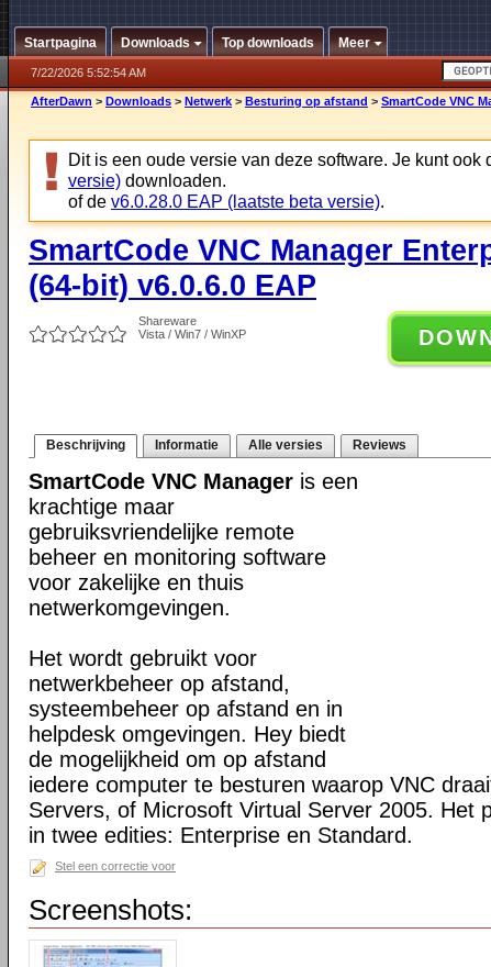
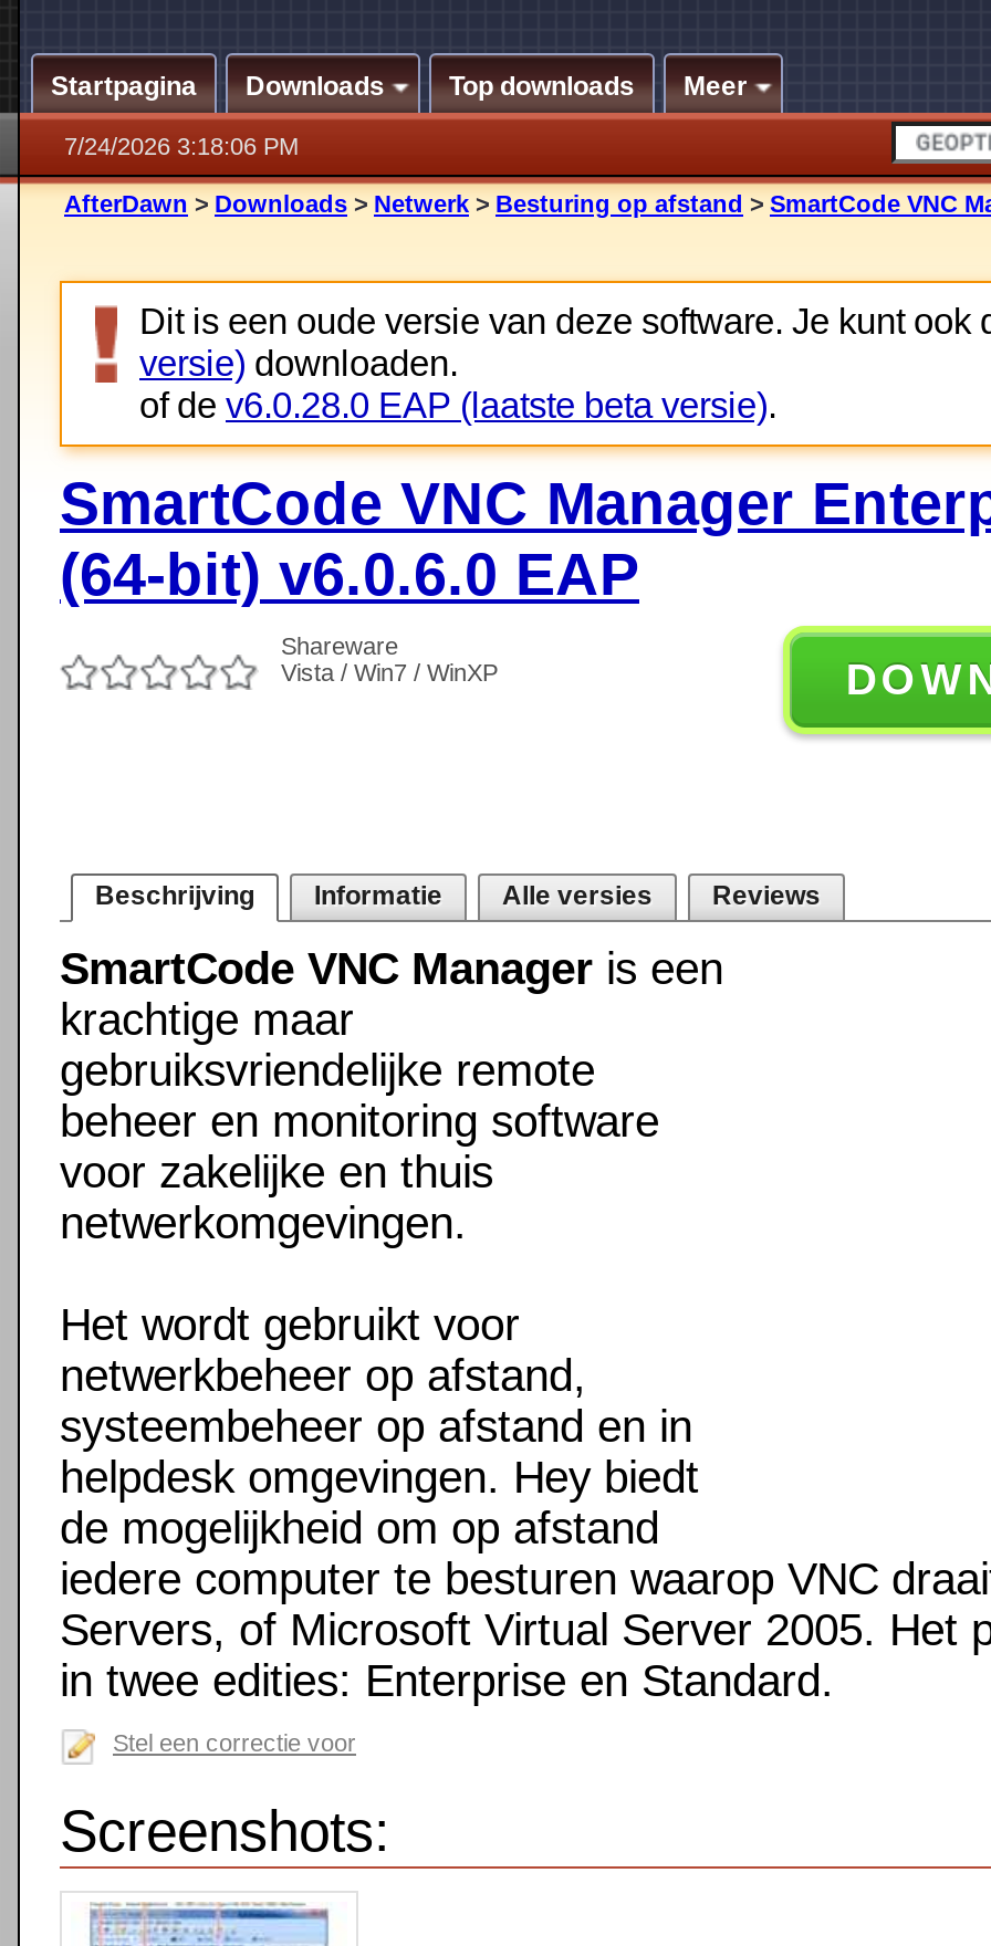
[31,66,146,79] 7/22/2026 5:52:54 AM -> [64,133,299,159] 7/24/2026 3:18:06 PM

